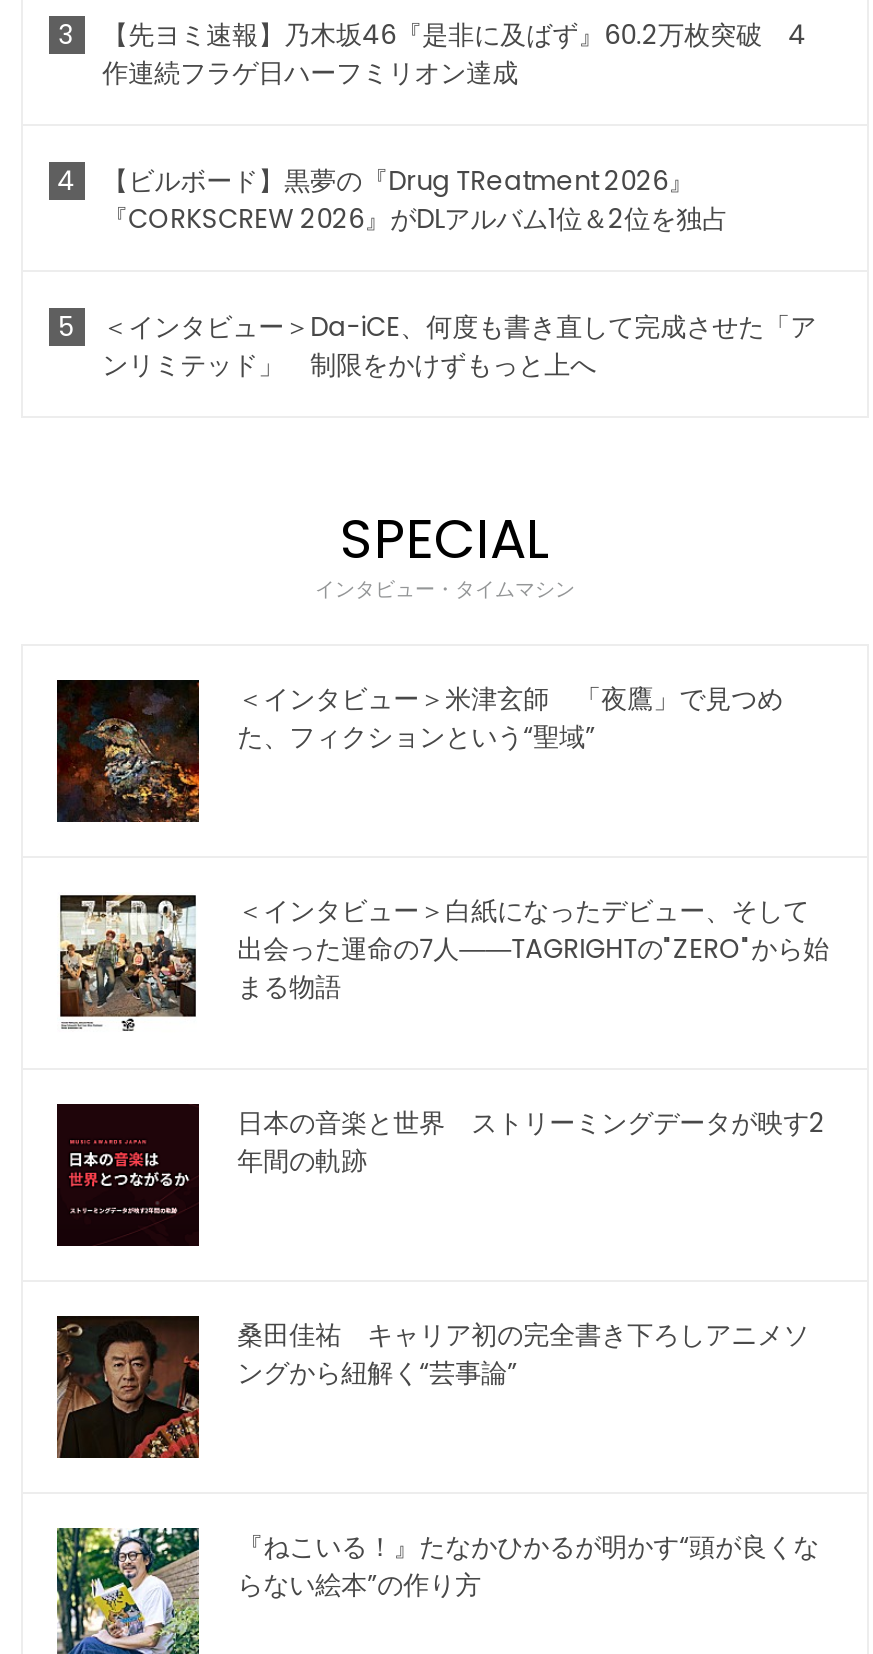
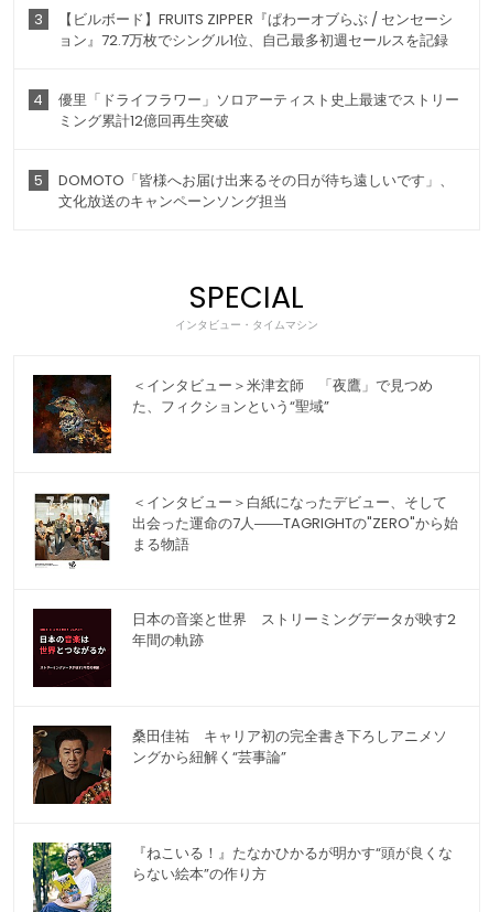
[102,16,806,92] 【先ヨミ速報】乃木坂46『是非に及ばず』60.2万枚突破 4 | 作連続フラゲ日ハーフミリオン達成 -> [58,9,452,51] 【ビルボード】FRUITS ZIPPER『ぱわーオブらぶ / センセーシ | ョン』72.7万枚でシングル1位、自己最多初週セールスを記録
[102,162,728,238] 【ビルボード】黒夢の『Drug TReatment 2026』 | 『CORKSCREW 2026』がDLアルバム1位＆2位を独占 -> [58,90,459,131] 優里「ドライフラワー」ソロアーティスト史上最速でストリー | ミング累計12億回再生突破
[102,308,816,384] ＜インタビュー＞Da-iCE、何度も書き直して完成させた「ア | ンリミテッド」 制限をかけずもっと上へ -> [58,170,453,212] DOMOTO「皆様へお届け出来るその日が待ち遠しいです」、 | 文化放送のキャンペーンソング担当

